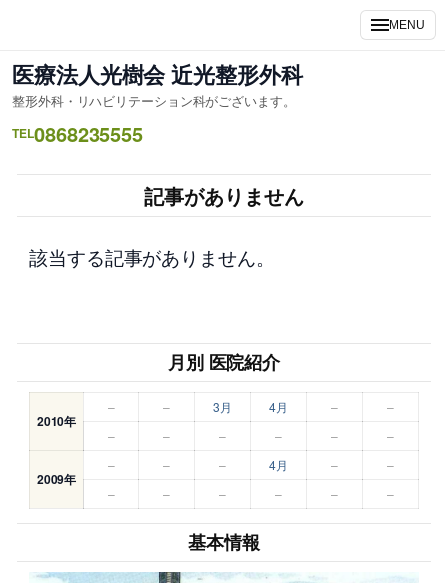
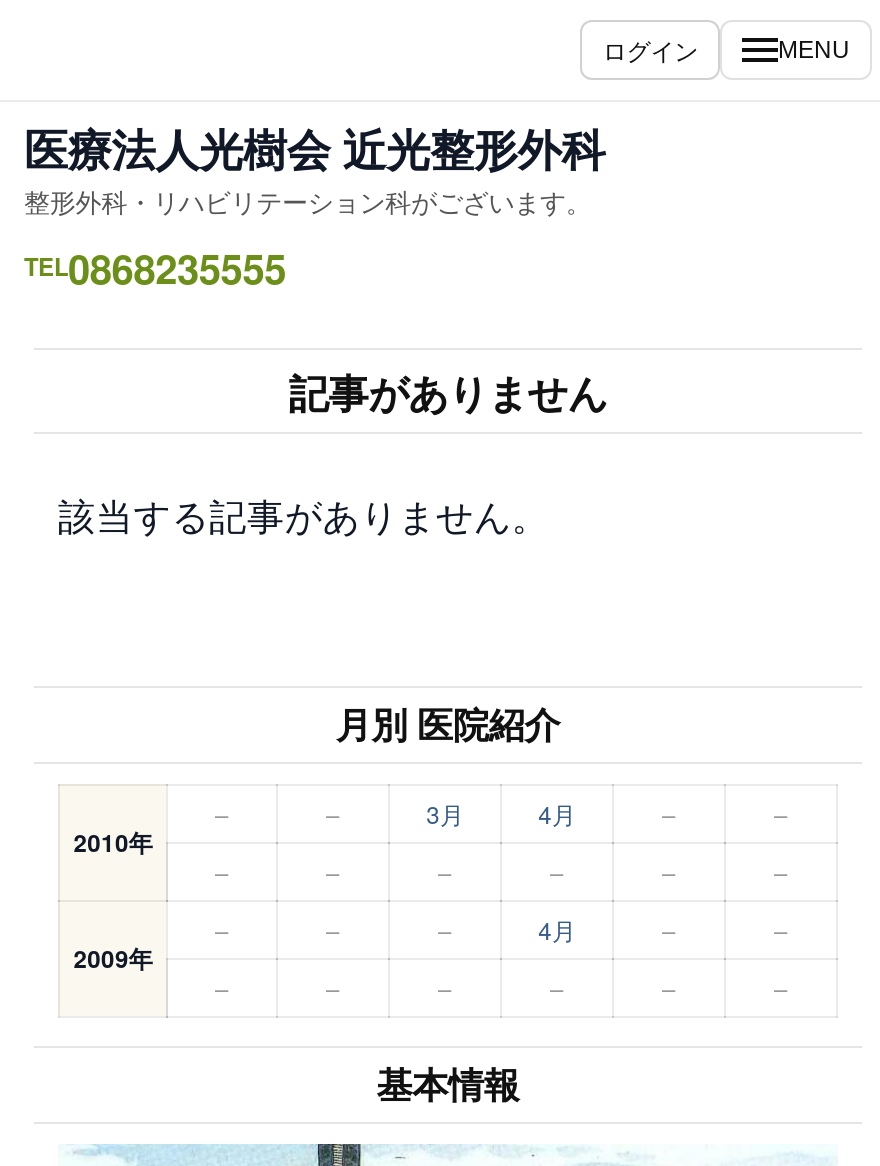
none -> [603,32,698,66] ログイン

